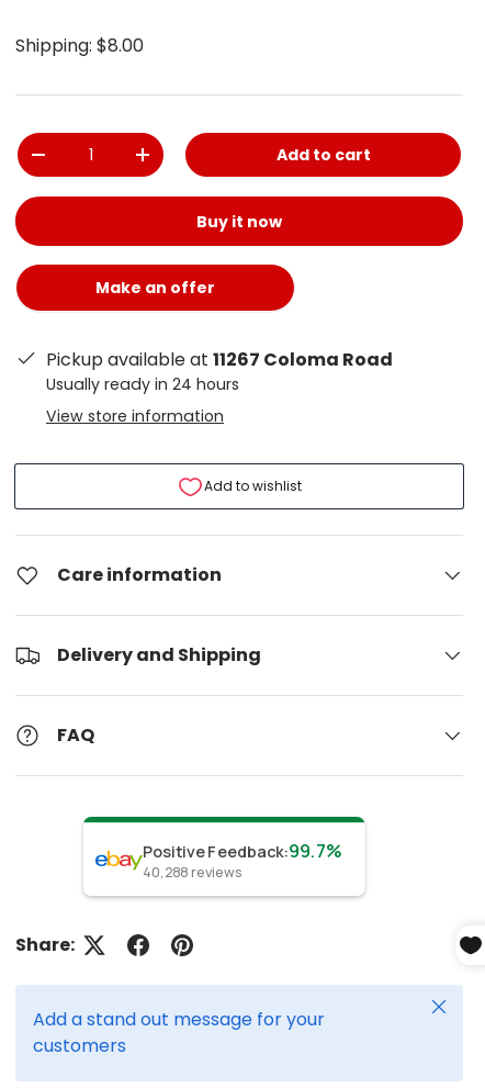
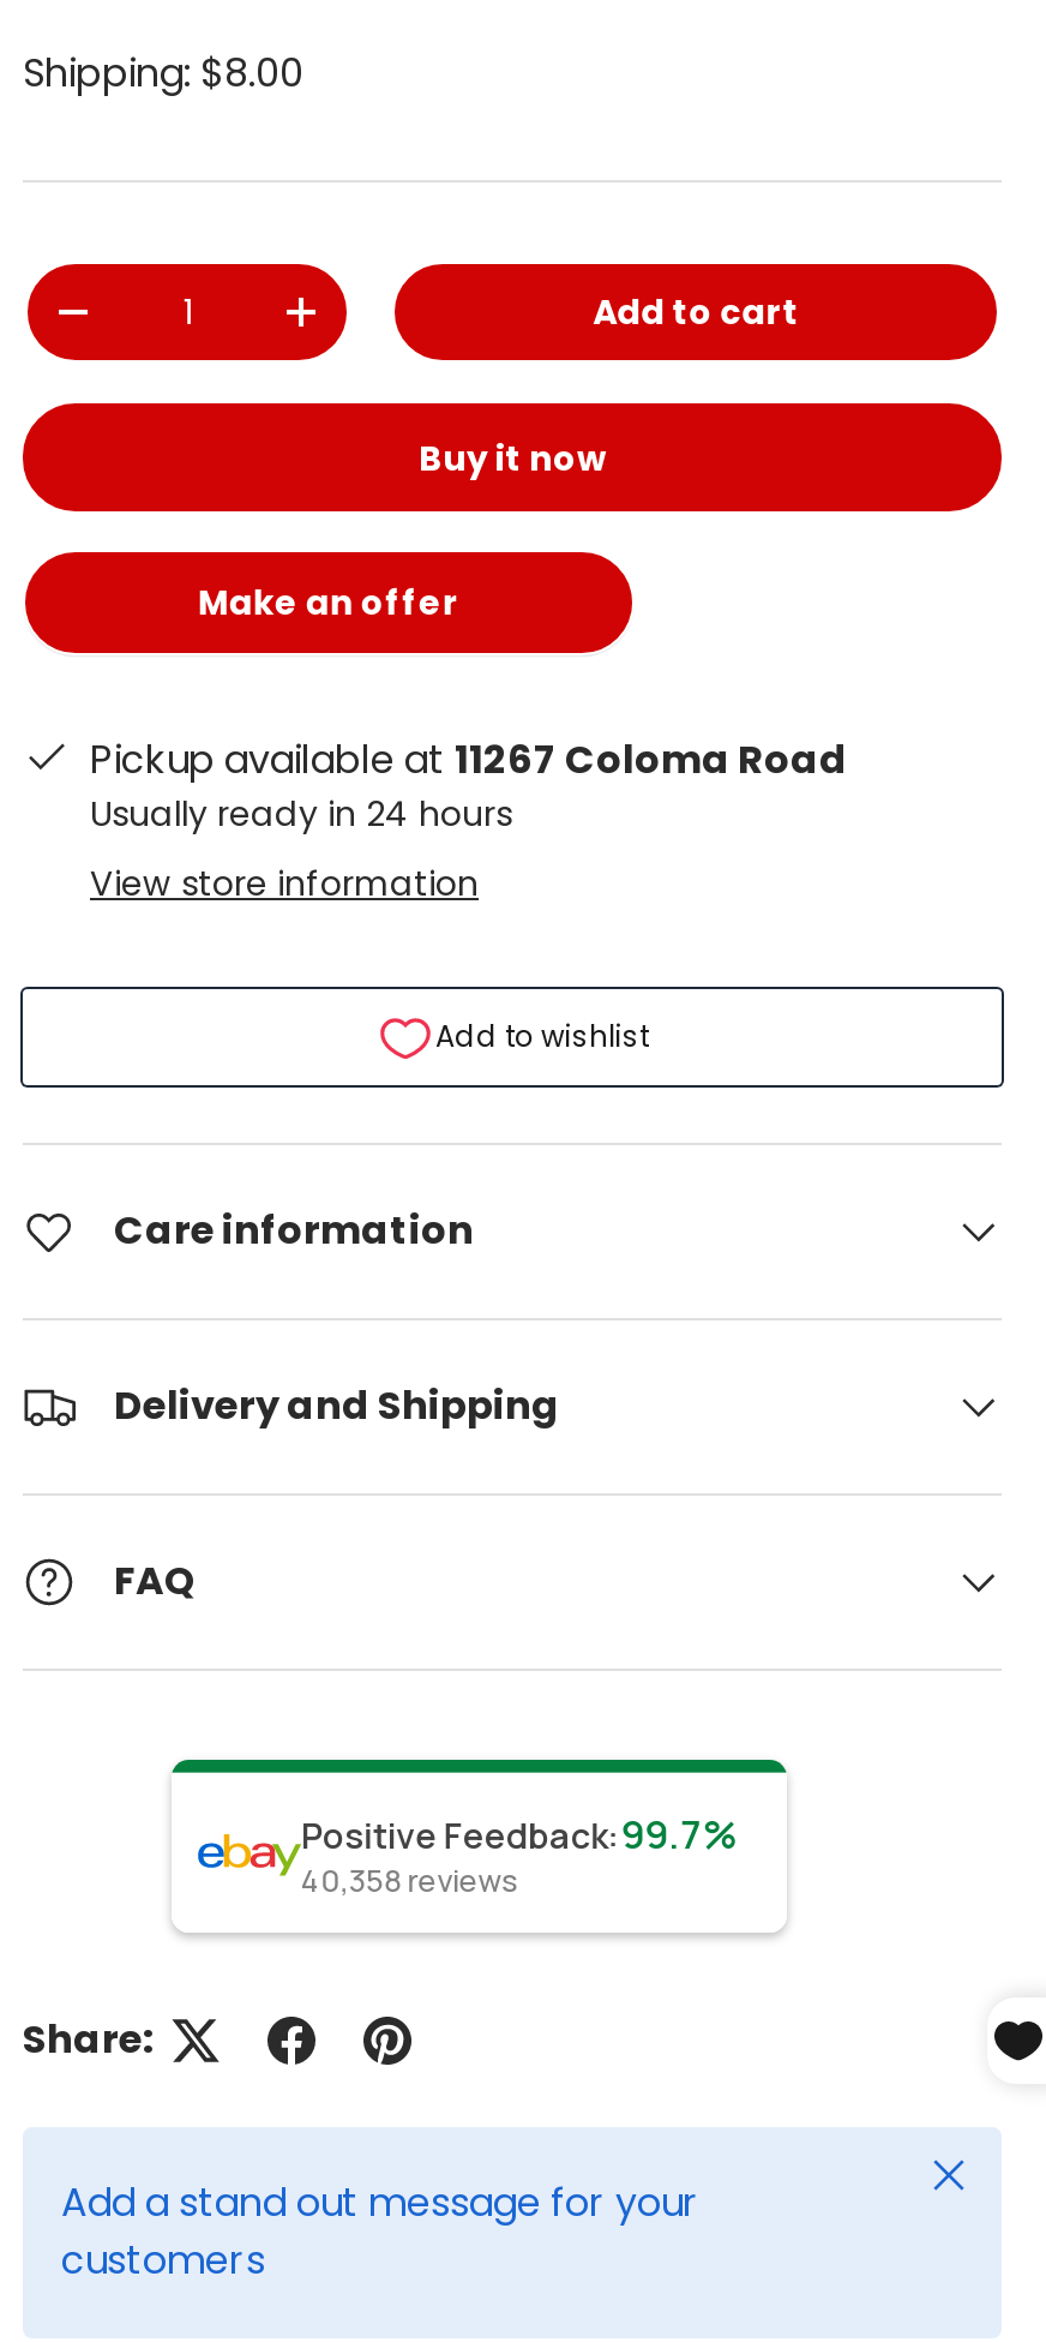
[142,863,242,881] 40,288 reviews -> [300,1860,518,1901] 40,358 reviews

